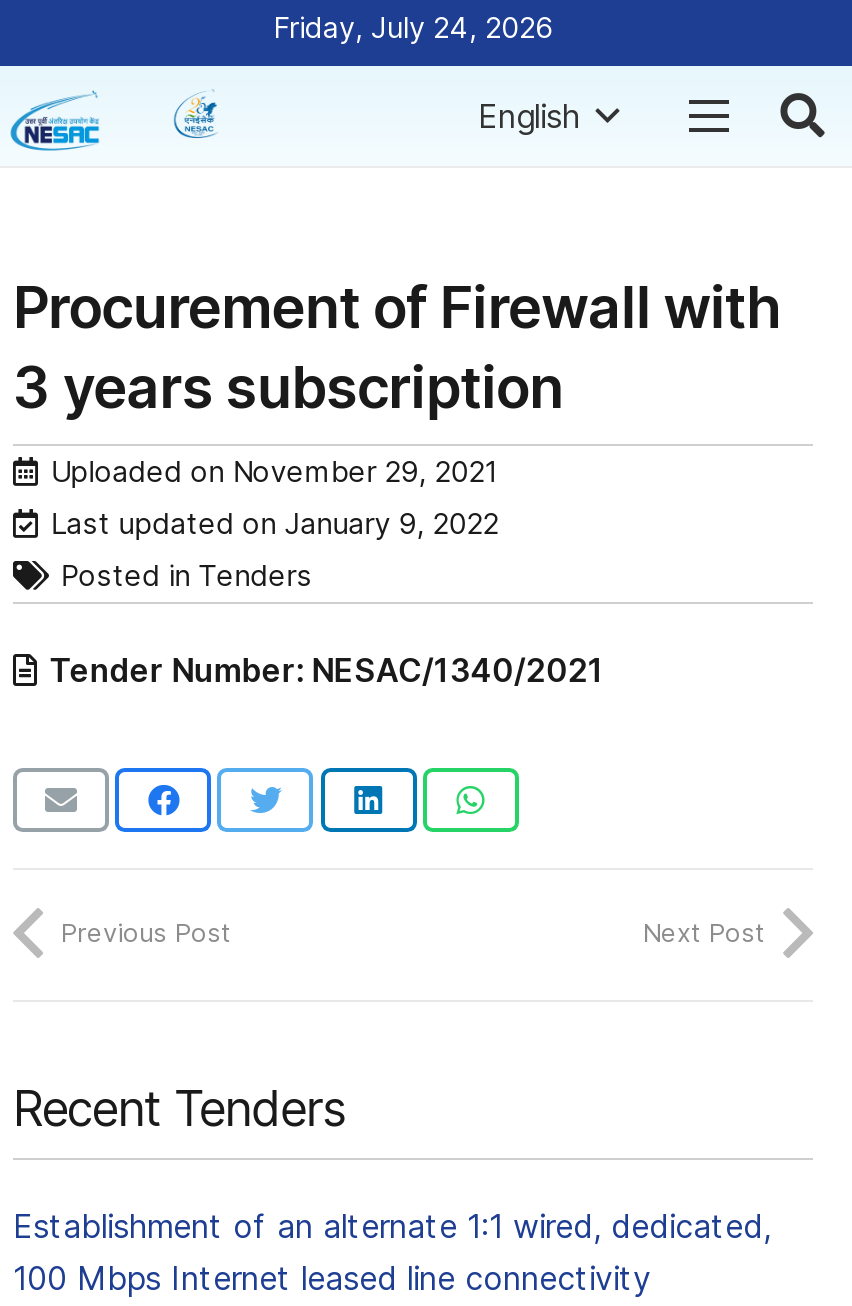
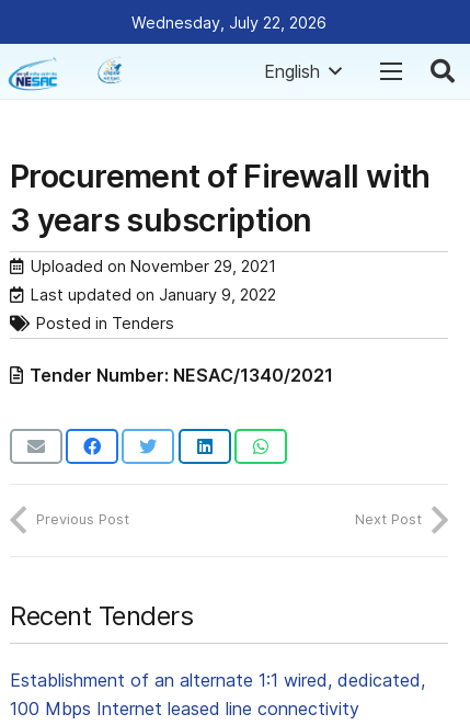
[273,9,553,43] Friday, July 24, 2026 -> [131,13,326,31] Wednesday, July 22, 2026

